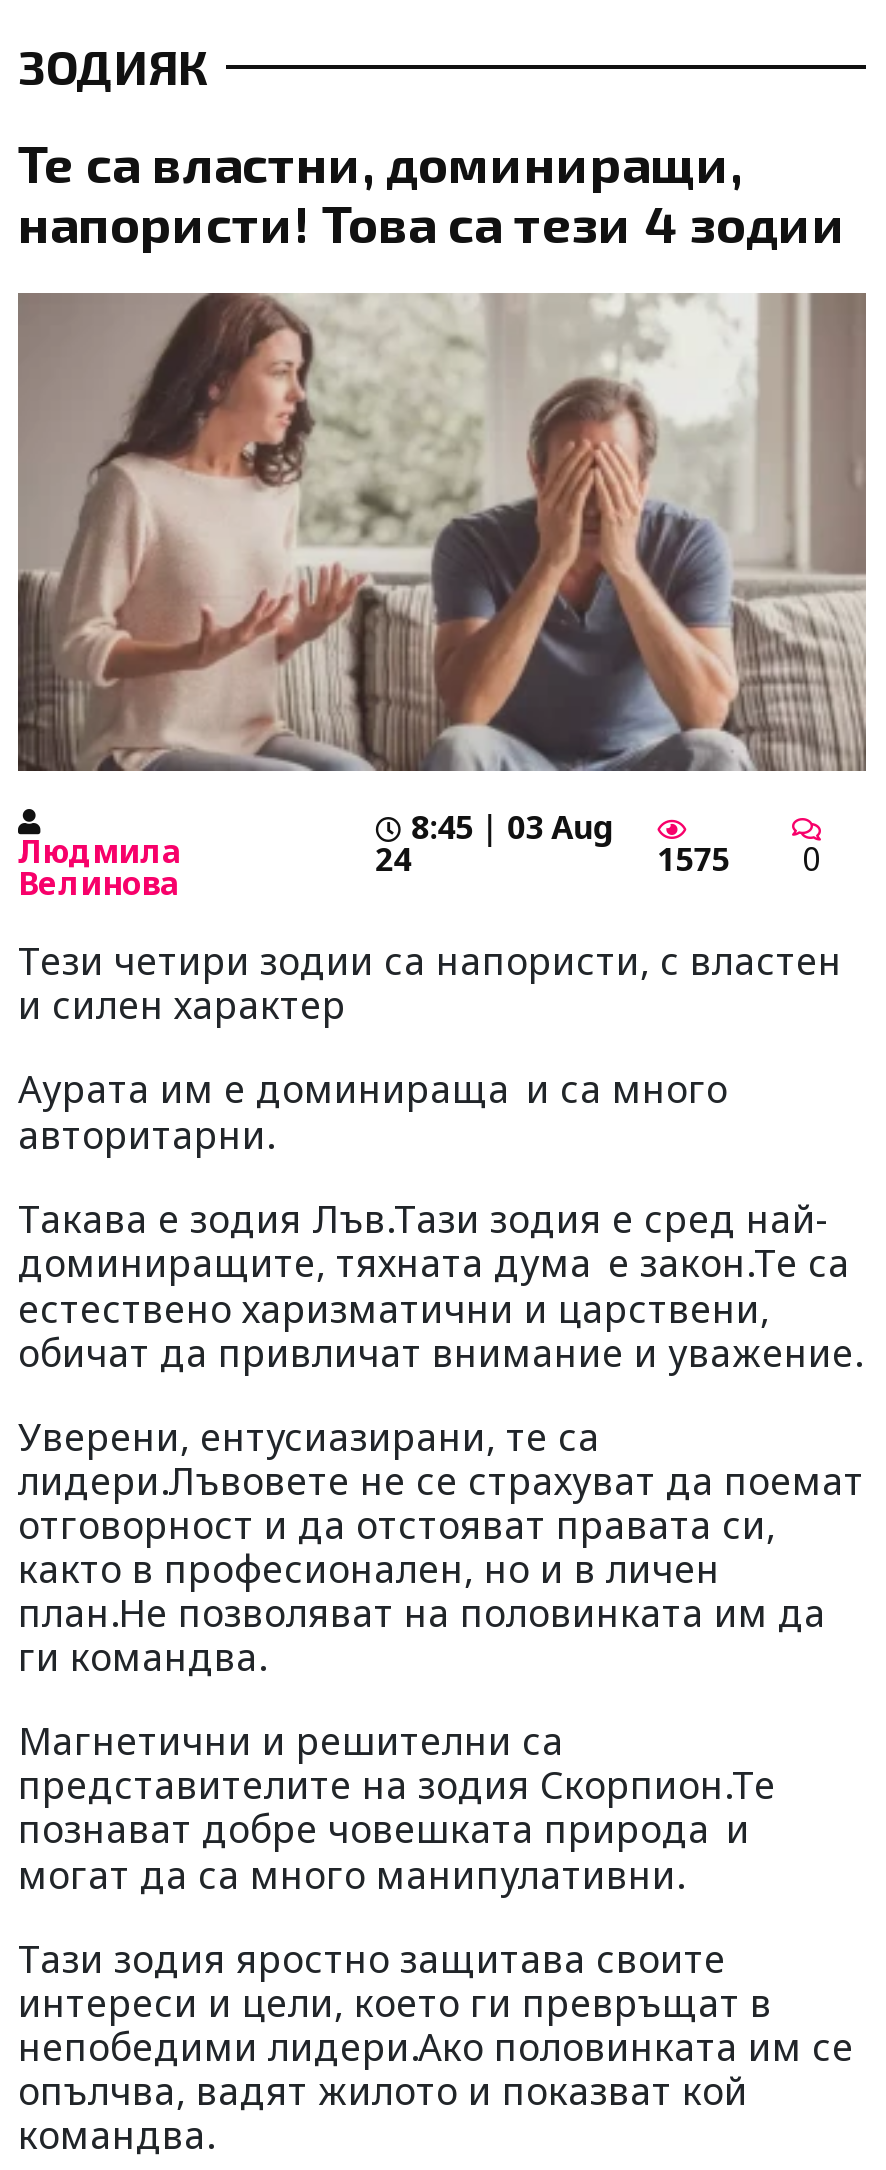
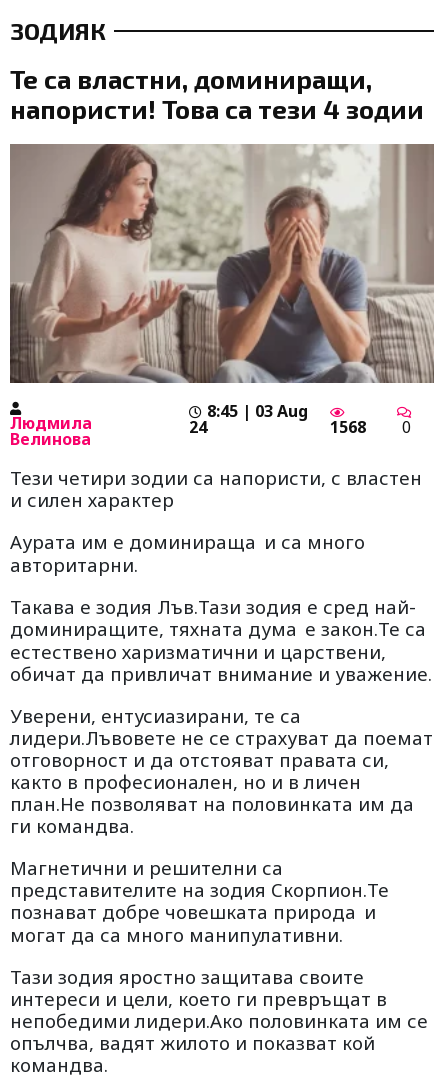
[658,836,820,880] 1575 0 -> [330,415,411,437] 1568 0

